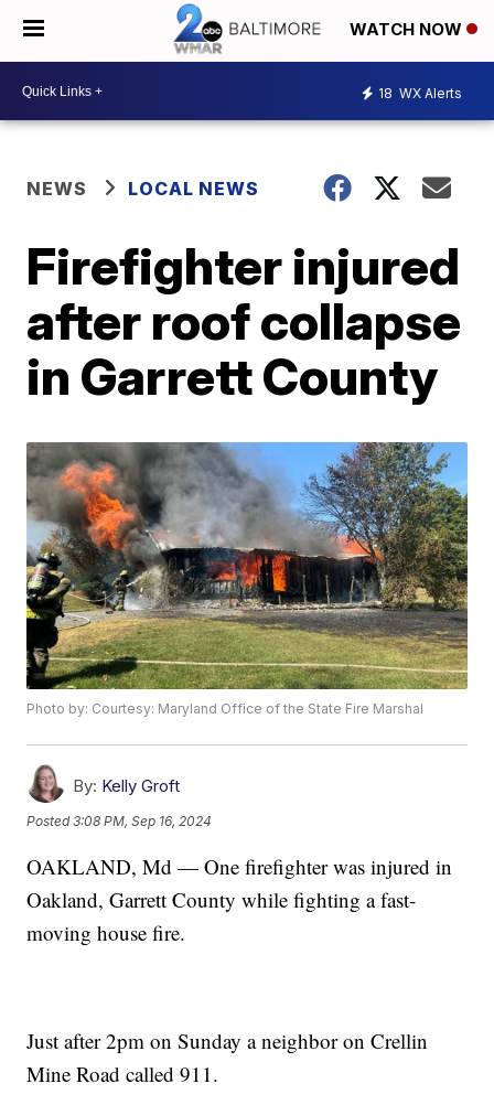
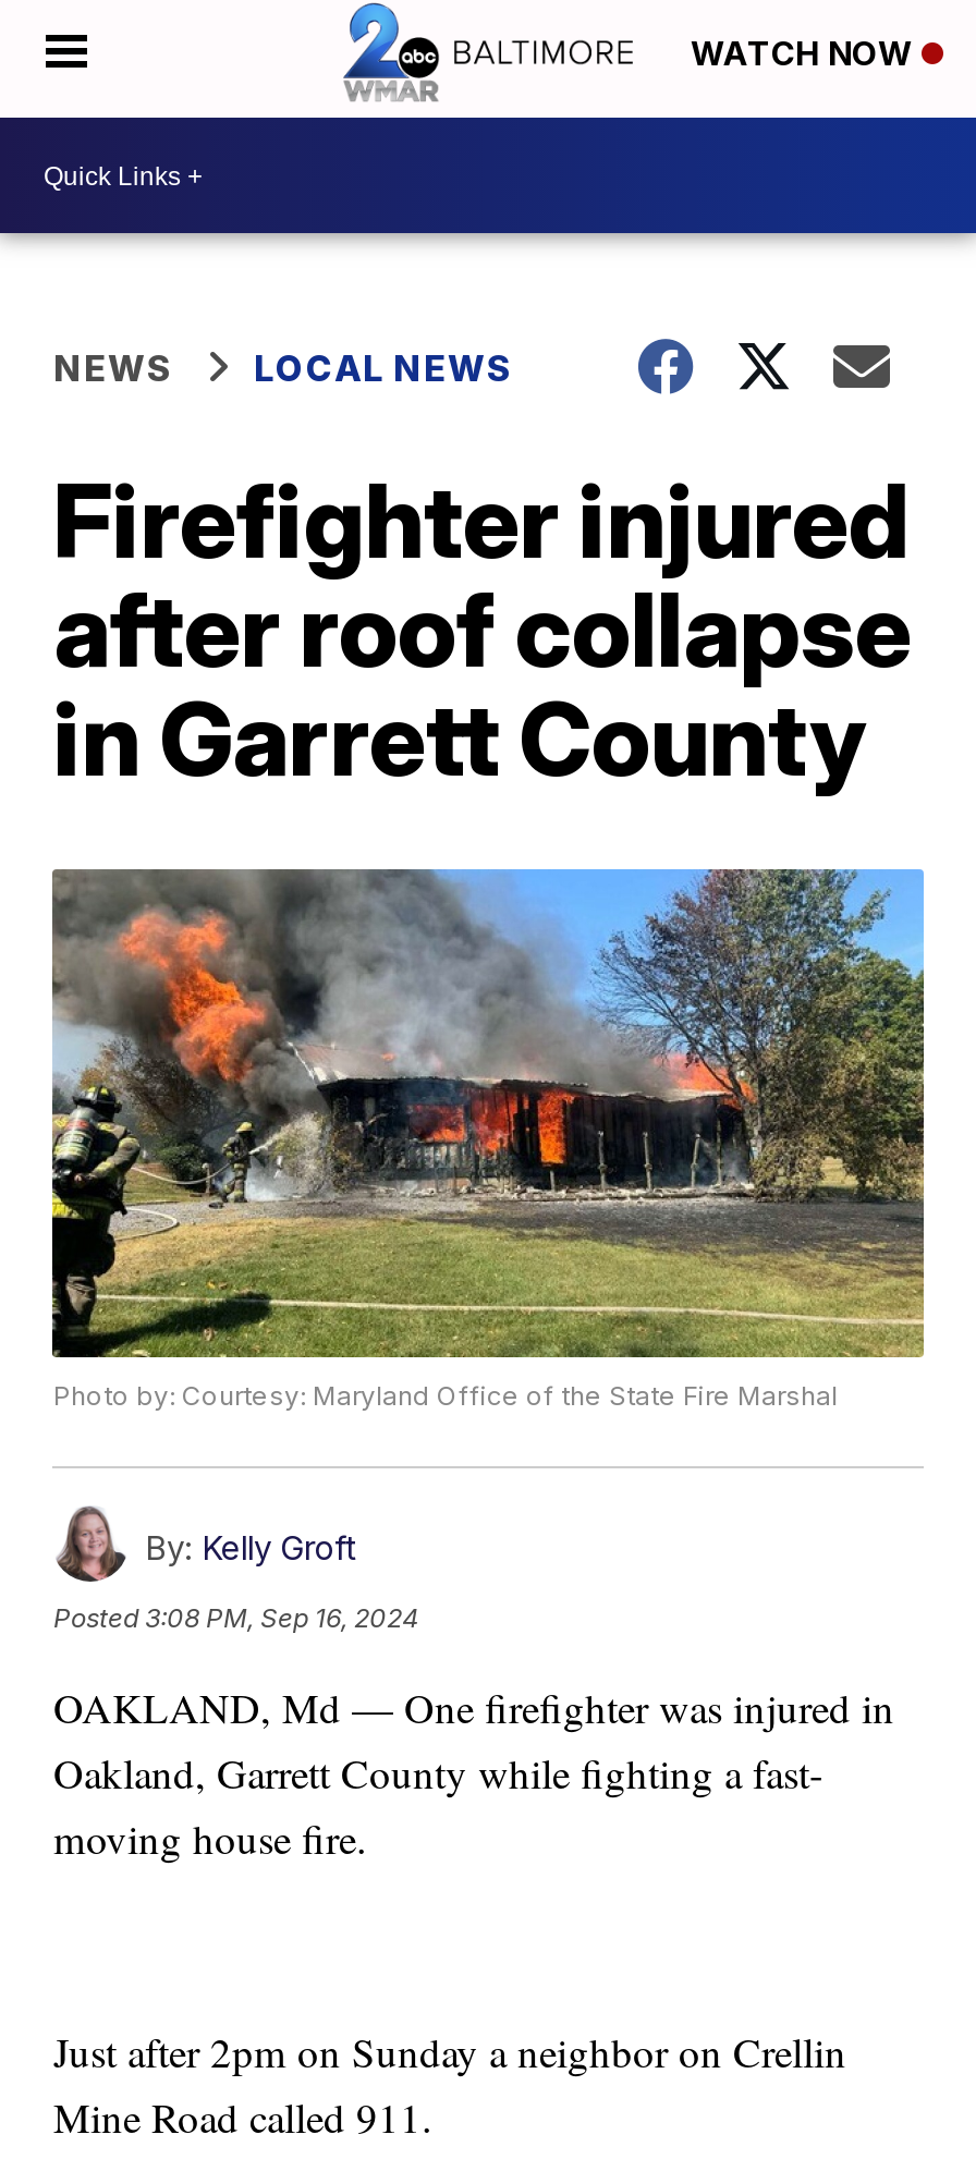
[378,84,462,101] 18 WX Alerts -> none

